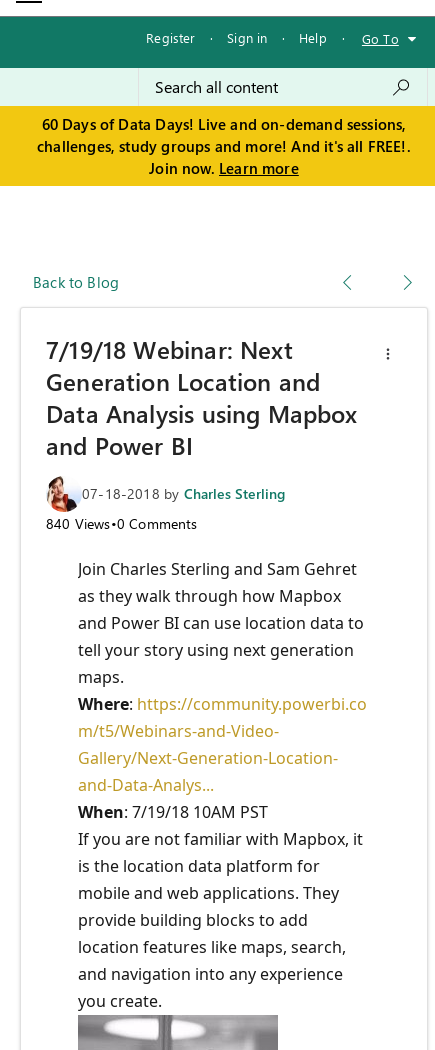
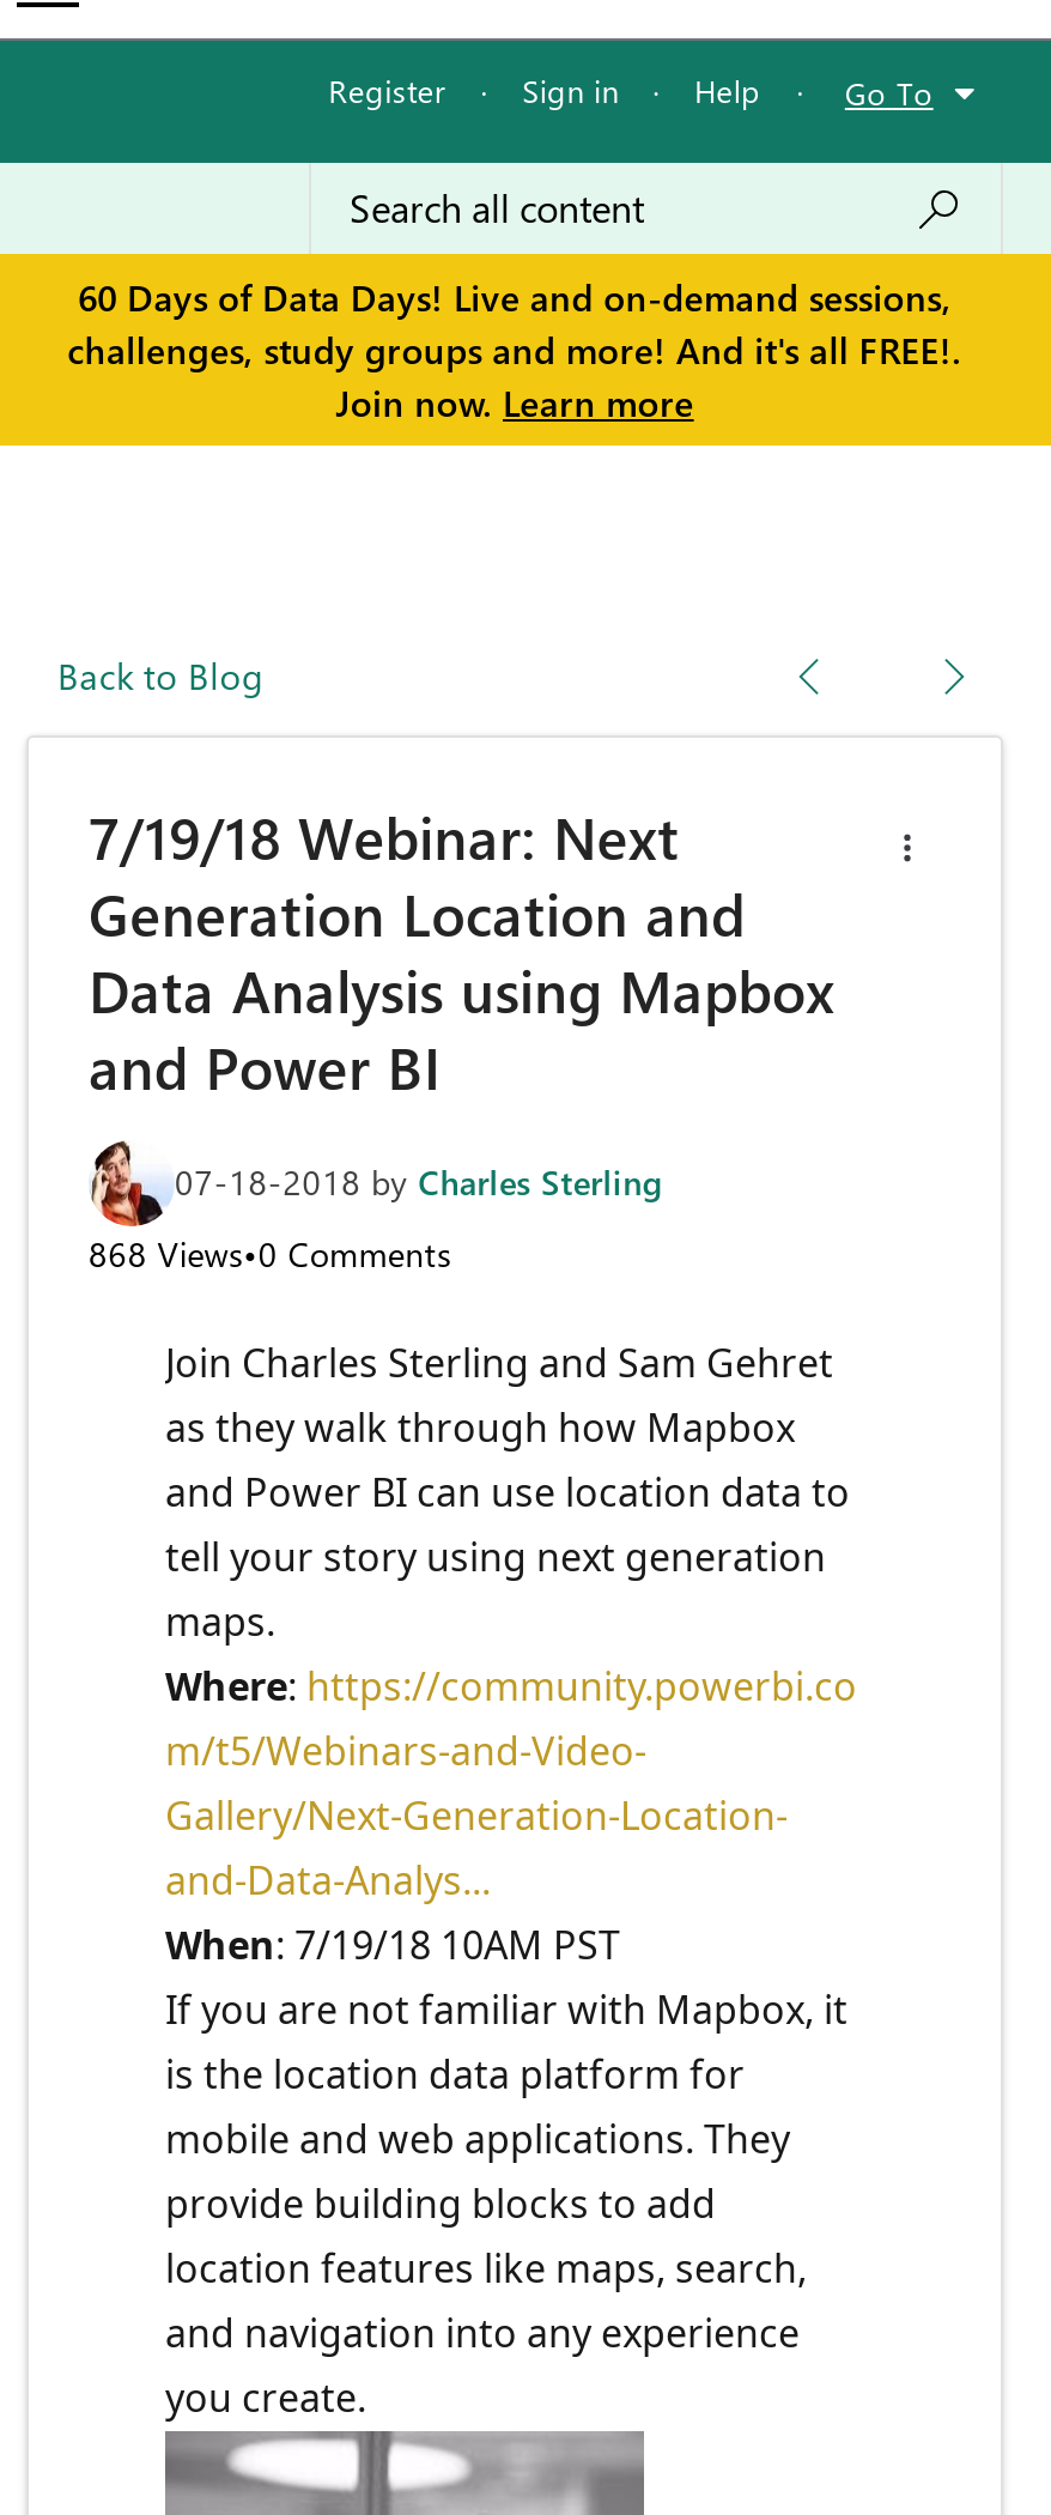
[46,514,198,533] 840 Views•0 Comments -> [89,1232,452,1278] 868 Views•0 Comments

